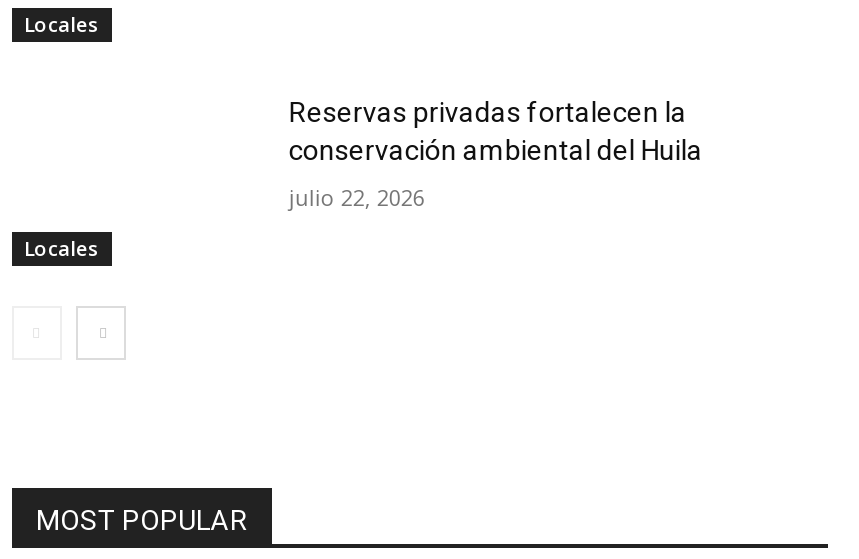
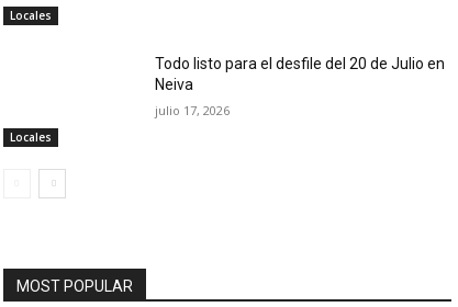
[289,95,703,165] Reservas privadas fortalecen la | conservación ambiental del Huila -> [155,54,445,93] Todo listo para el desfile del 20 de Julio en | Neiva
[289,181,425,211] julio 22, 2026 -> [155,102,230,118] julio 17, 2026

